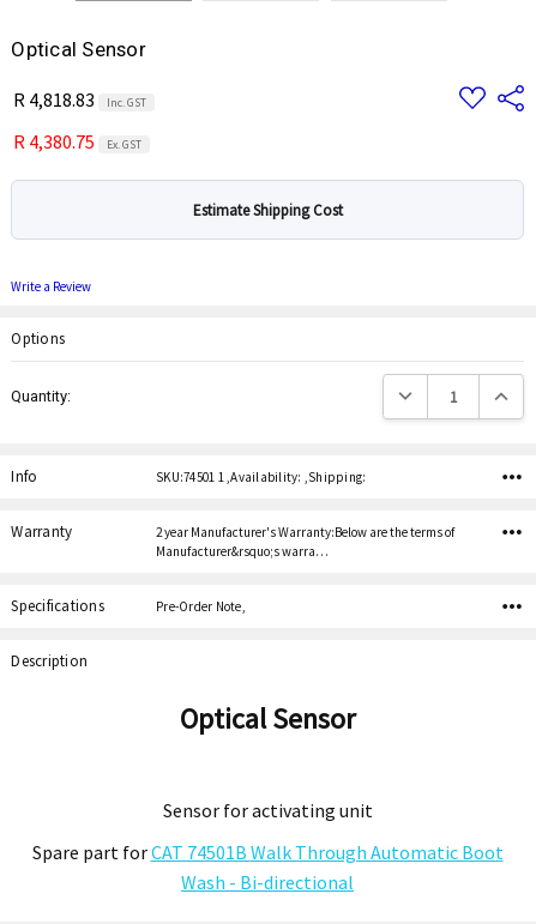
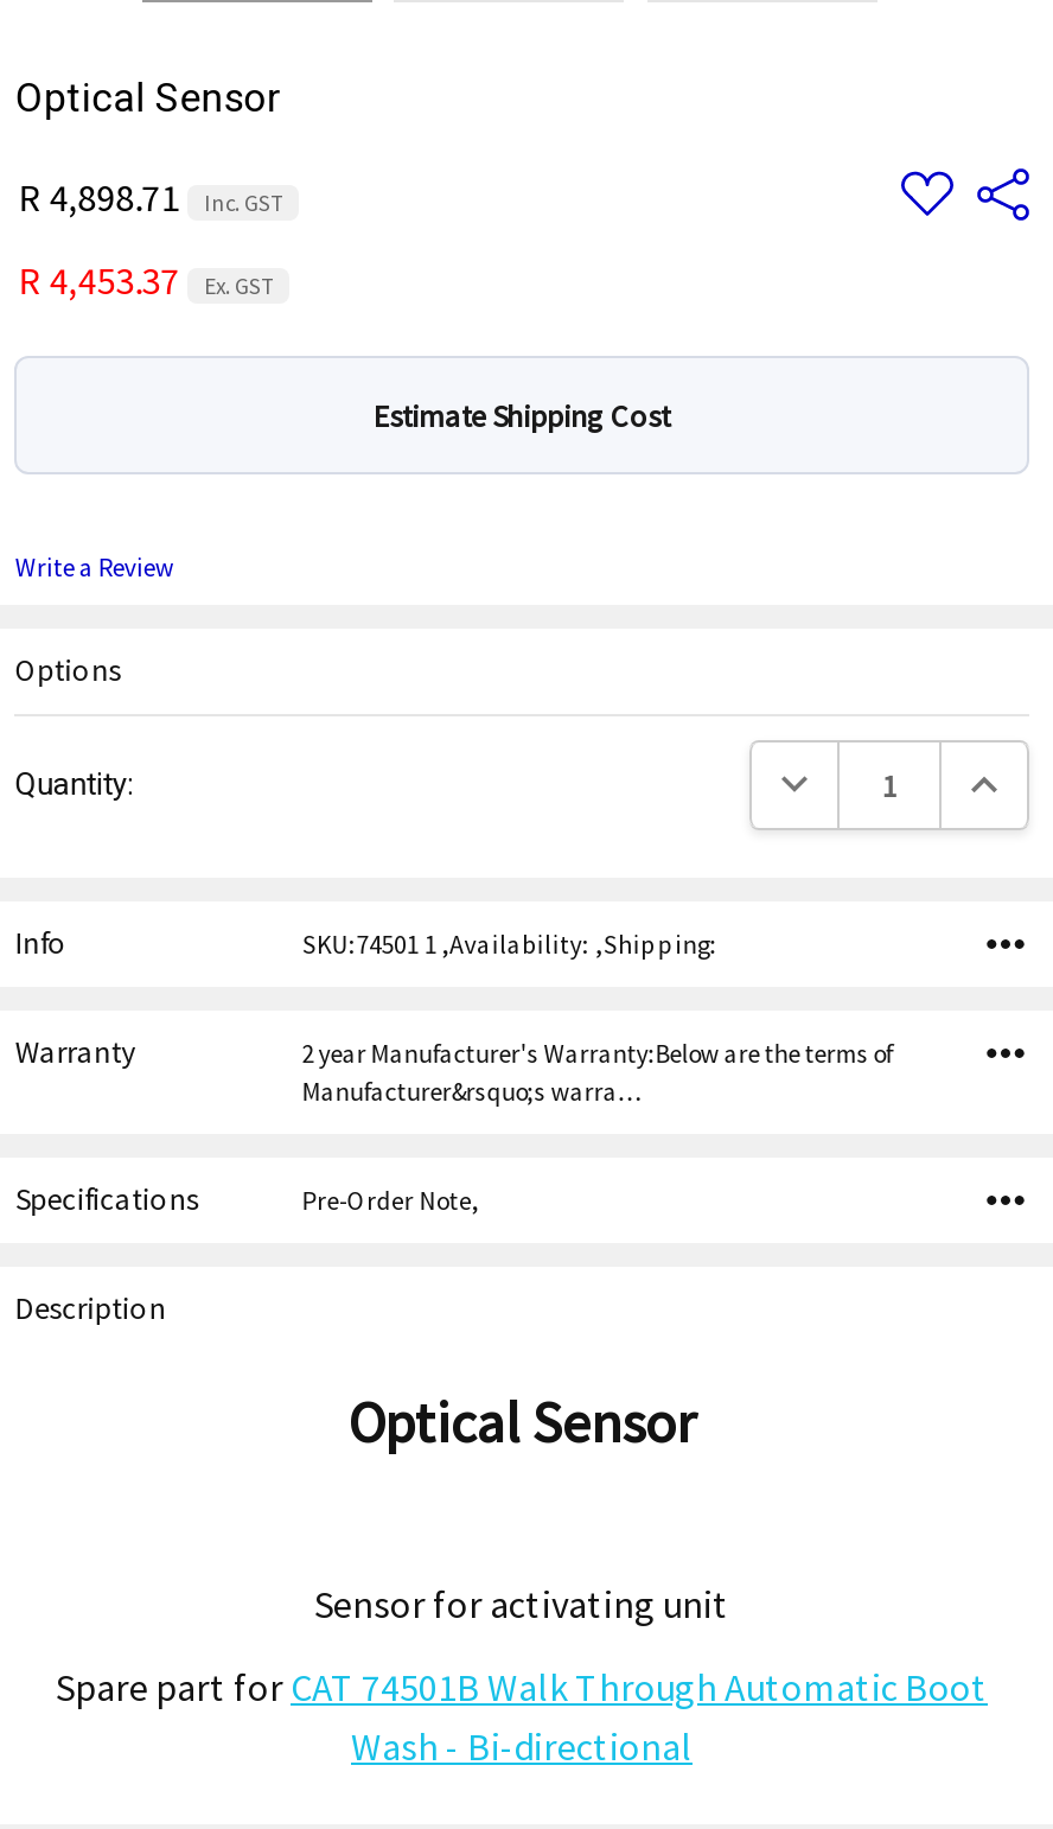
[13,88,146,112] R 4,818.83 Inc. GST -> [18,174,282,221] R 4,898.71 Inc. GST
[13,129,141,153] R 4,380.75 Ex. GST -> [18,256,273,303] R 4,453.37 Ex. GST

